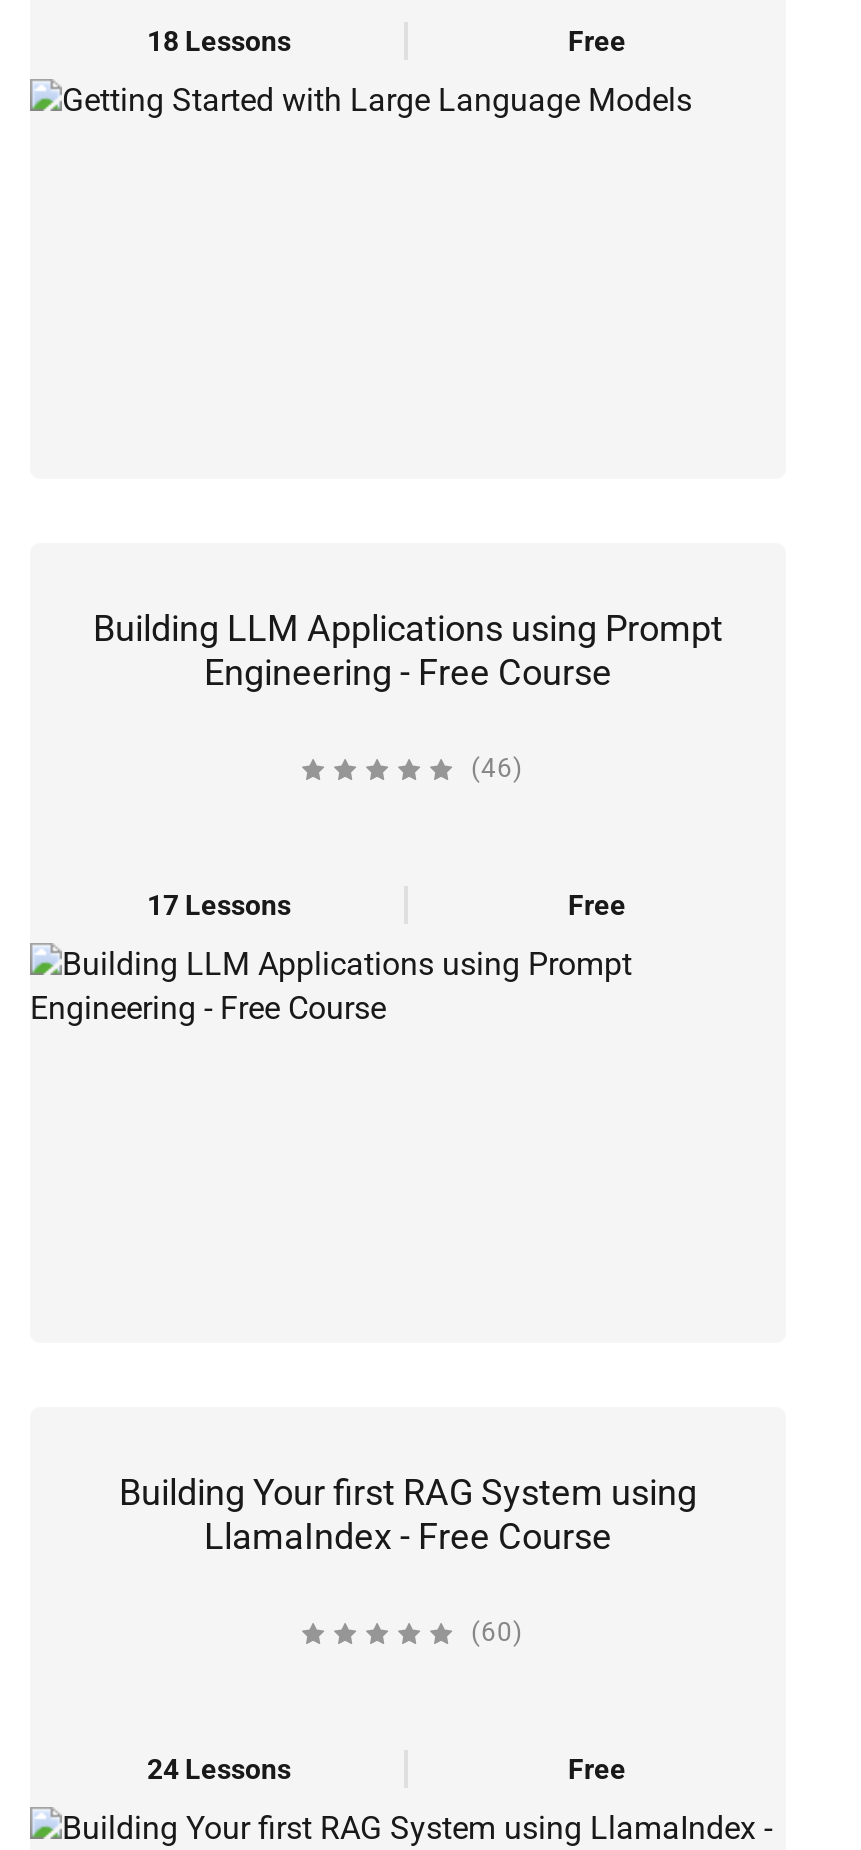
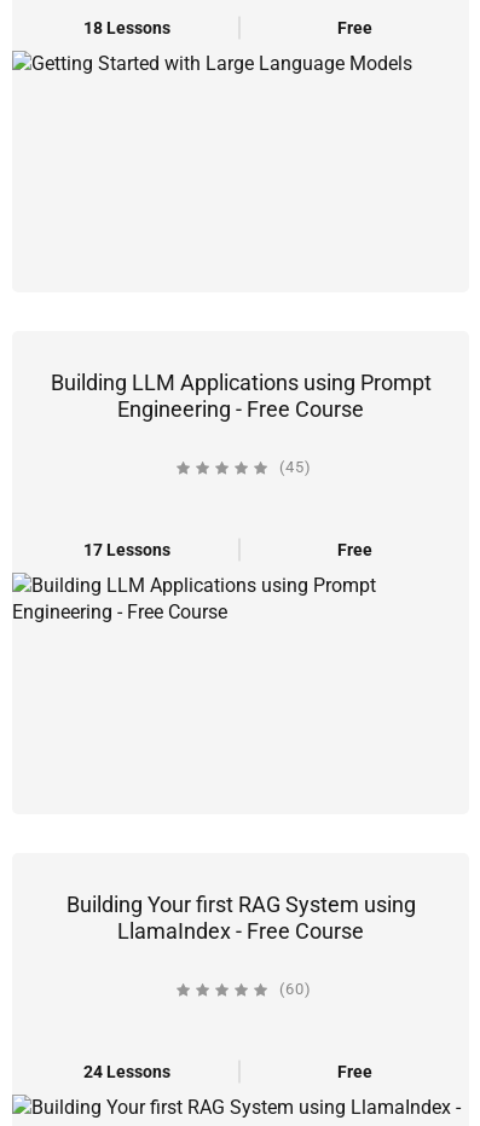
[471,753,525,783] (46) -> [279,458,311,476] (45)

